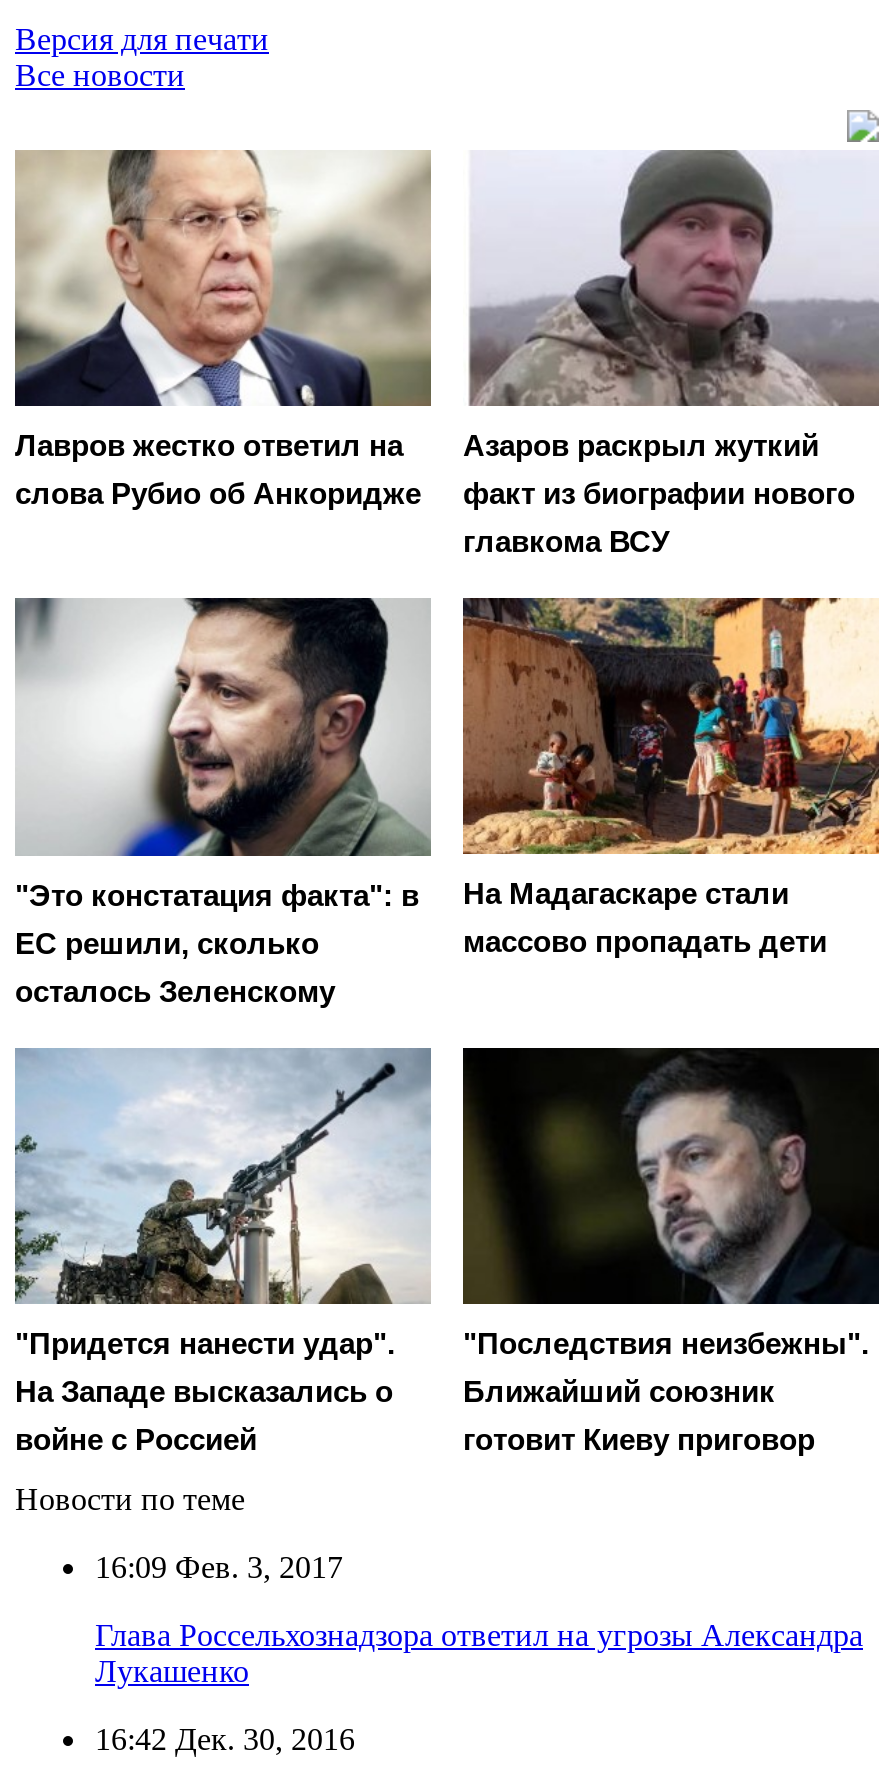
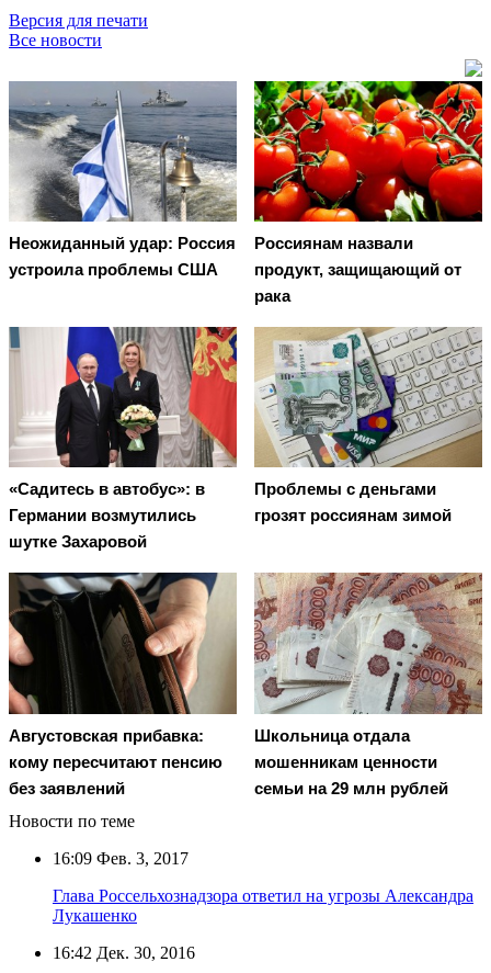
[13,150,431,510] [image] | Лавров жестко ответил на | слова Рубио об Анкоридже -> [9,81,237,279] [image] | Неожиданный удар: Россия | устроила проблемы США
[463,148,881,558] [image] | Азаров раскрыл жуткий | факт из биографии нового | главкома ВСУ -> [253,80,483,305] [image] | Россиянам назвали | продукт, защищающий от | рака
[15,596,431,1008] [image] | "Это констатация факта": в | ЕС решили, сколько | осталось Зеленскому -> [9,326,238,551] [image] | «Садитесь в автобус»: в | Германии возмутились | шутке Захаровой
[461,596,881,959] [image] | На Мадагаскаре стали | массово пропадать дети -> [254,327,483,525] [image] | Проблемы с деньгами | грозят россиянам зимой
[13,1046,431,1456] [image] | "Придется нанести удар". | На Западе высказались о | войне с Россией -> [8,572,237,797] [image] | Августовская прибавка: | кому пересчитают пенсию | без заявлений
[461,1046,881,1456] [image] | "Последствия неизбежны". | Ближайший союзник | готовит Киеву приговор -> [253,572,483,797] [image] | Школьница отдала | мошенникам ценности | семьи на 29 млн рублей

